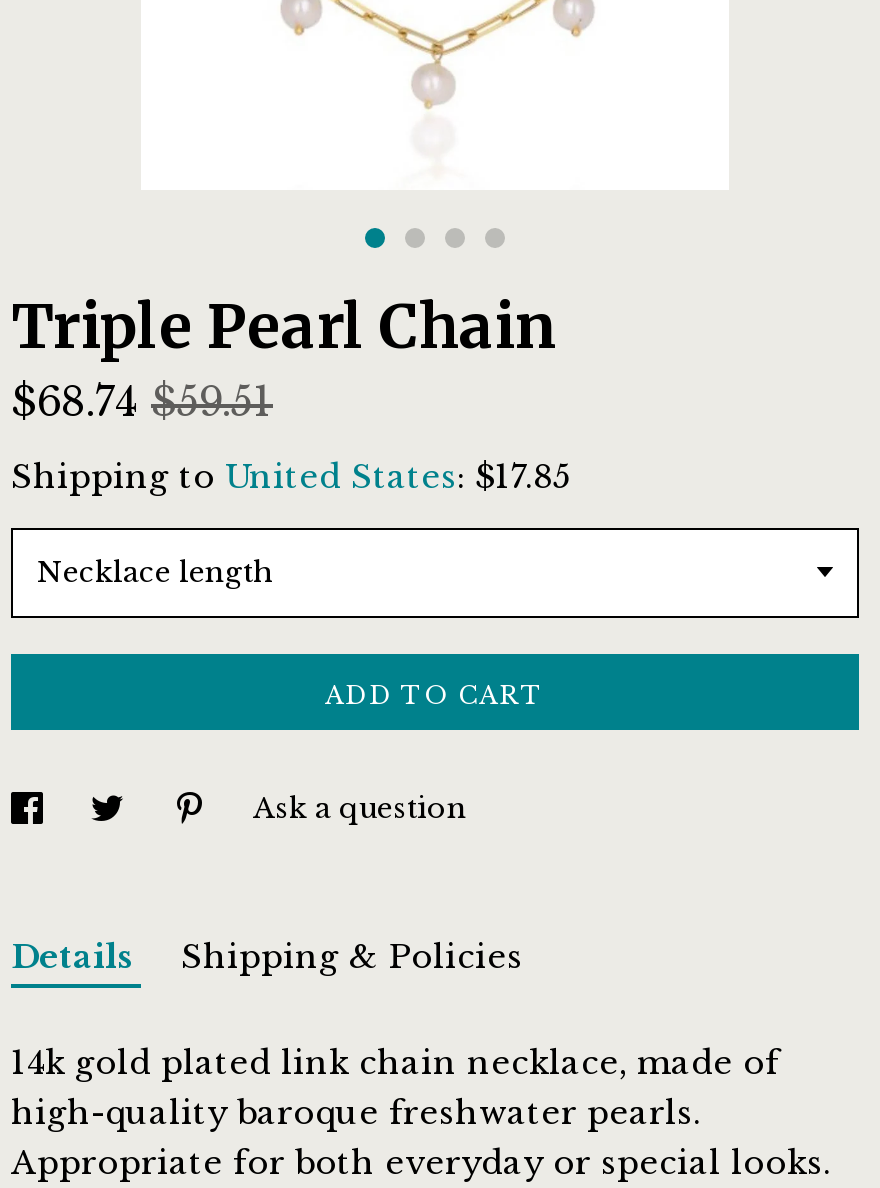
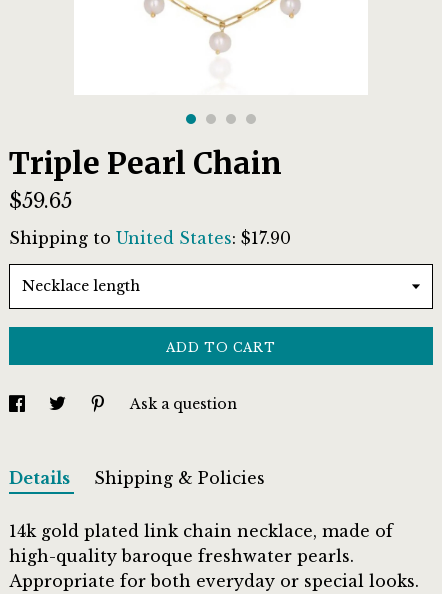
[11,377,273,425] $68.74 $59.51 -> [9,188,72,212] $59.65
[11,455,573,495] Shipping to United States: $17.85 -> [9,227,291,247] Shipping to United States: $17.90

